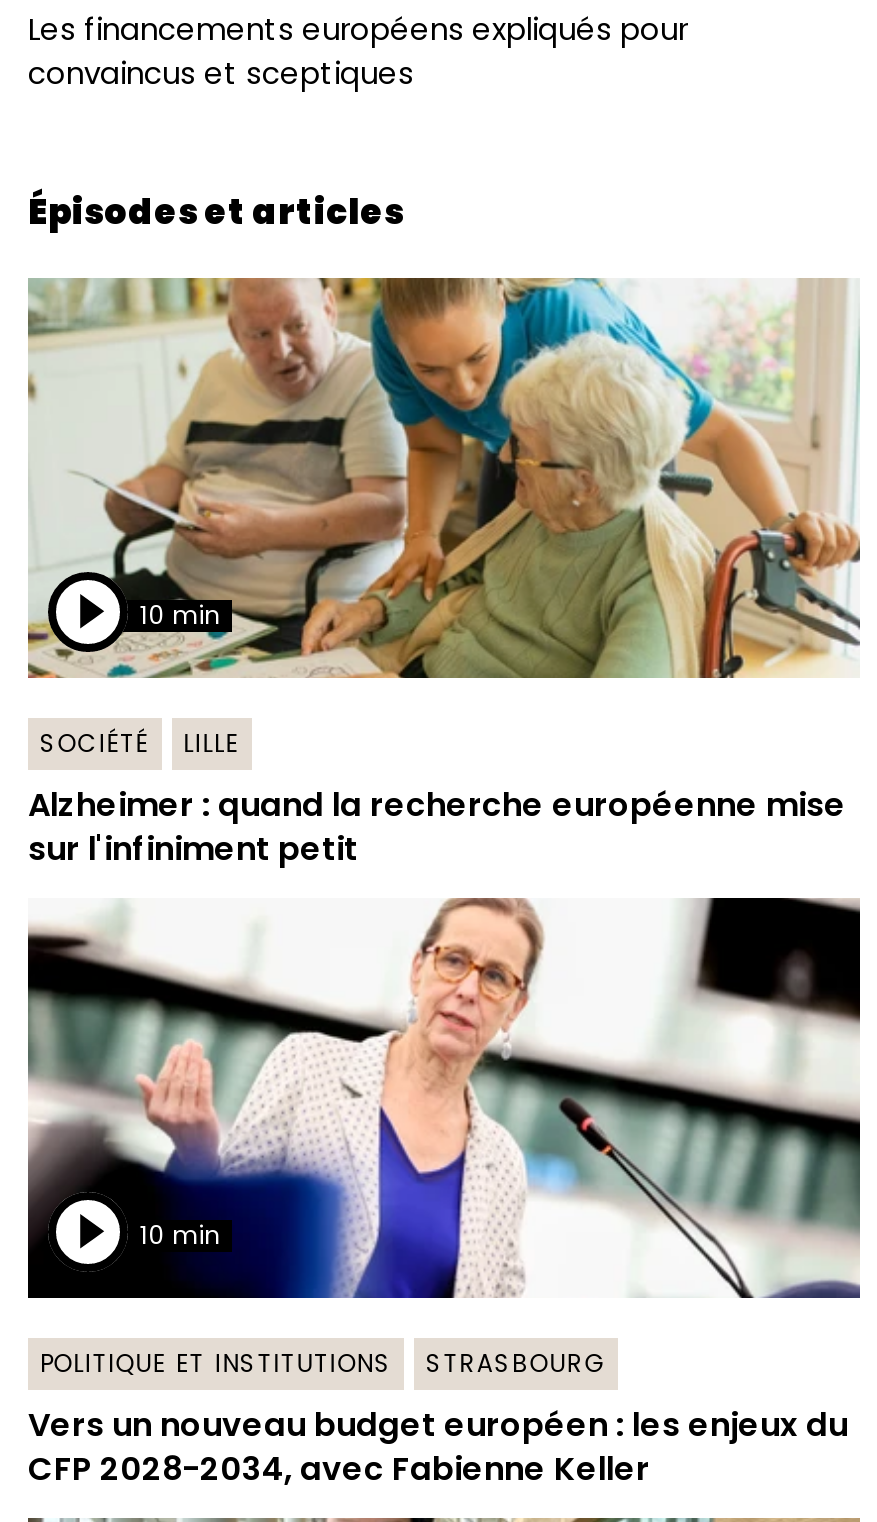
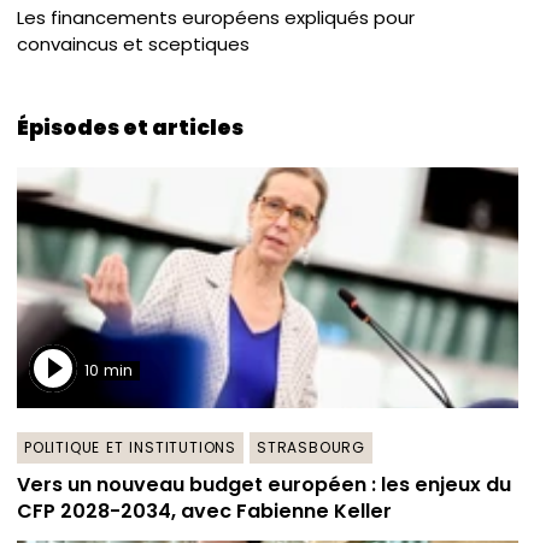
[26,276,860,680] [image] | 10 min -> none
[28,726,846,872] SOCIÉTÉ | LILLE | Alzheimer : quand la recherche européenne mise | sur l'infiniment petit -> none

